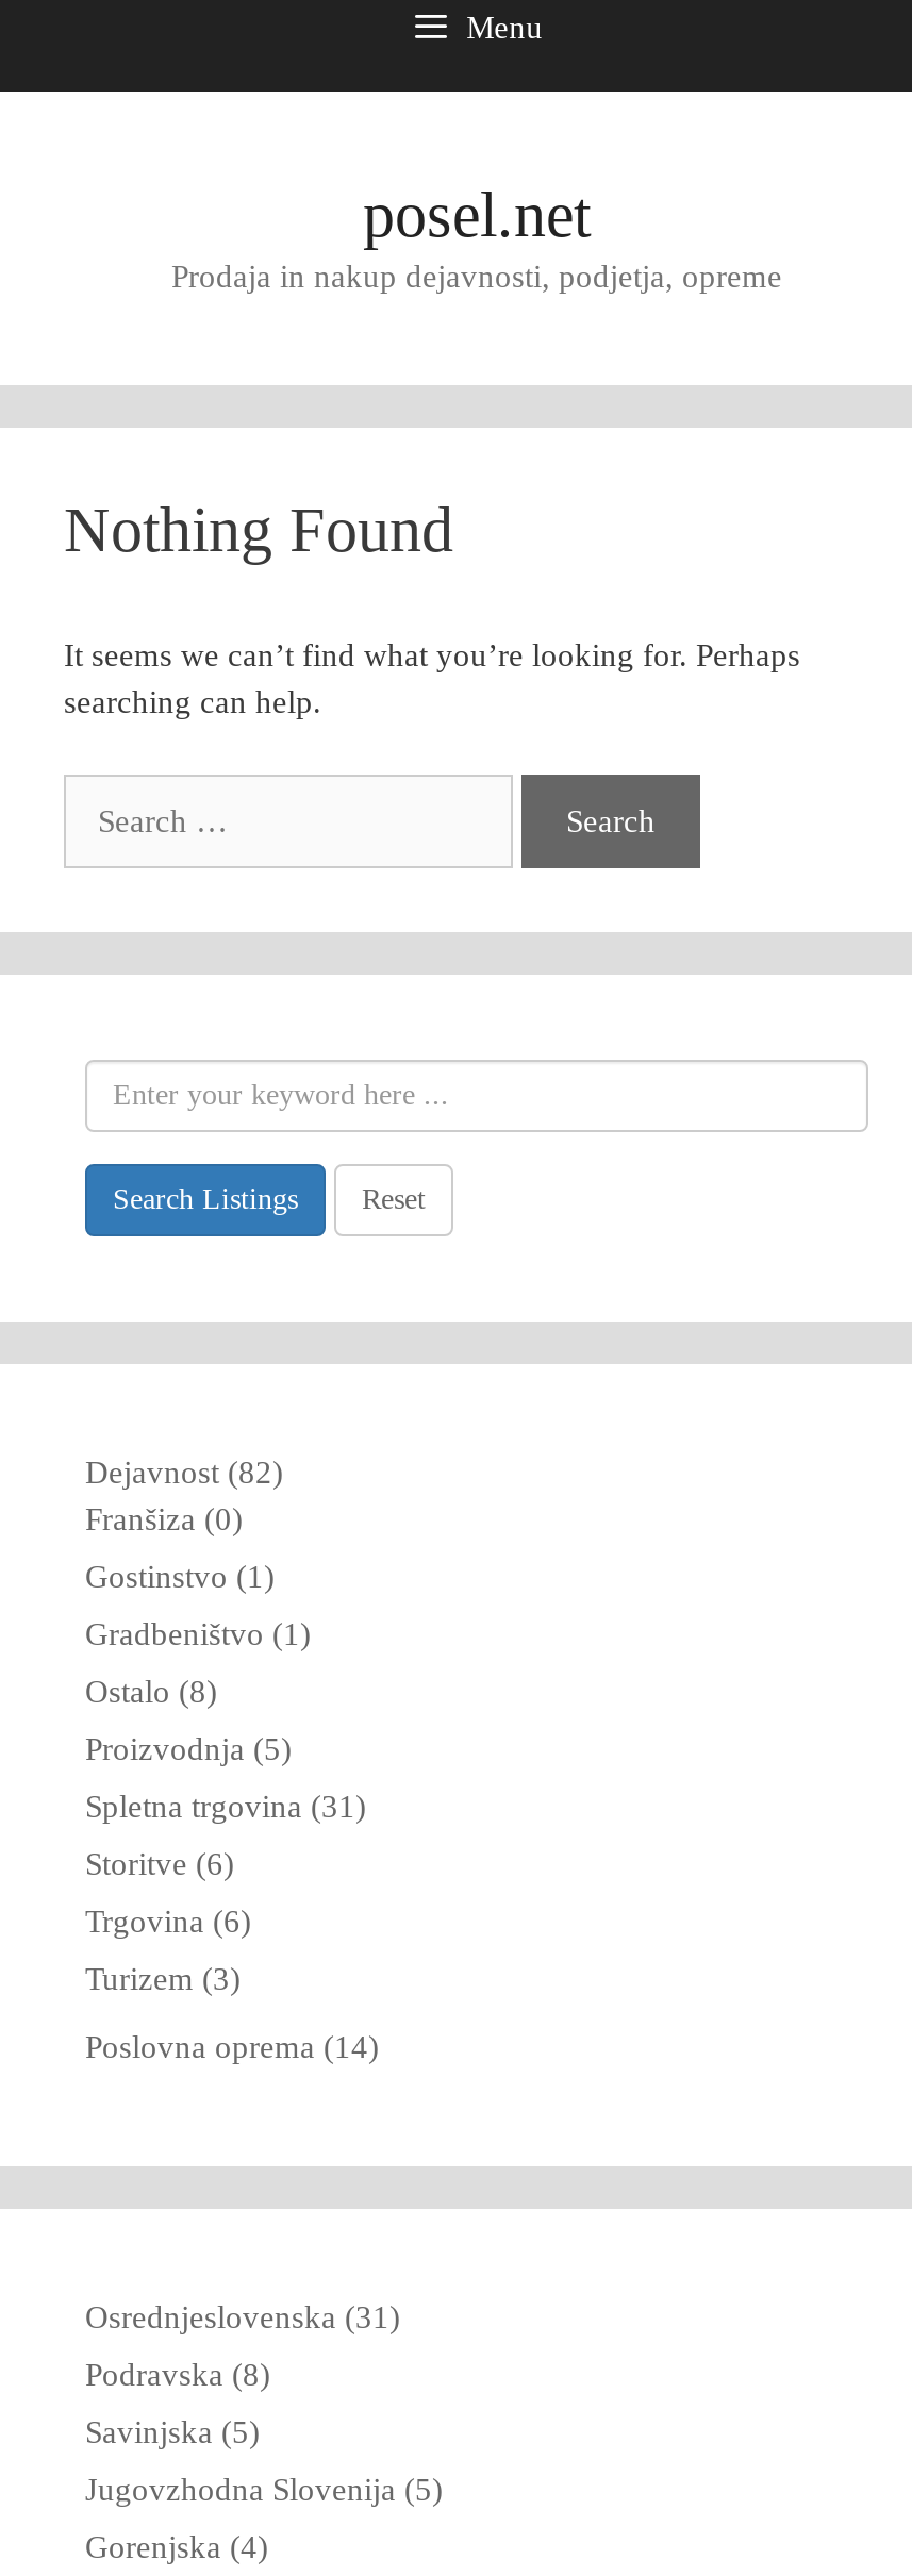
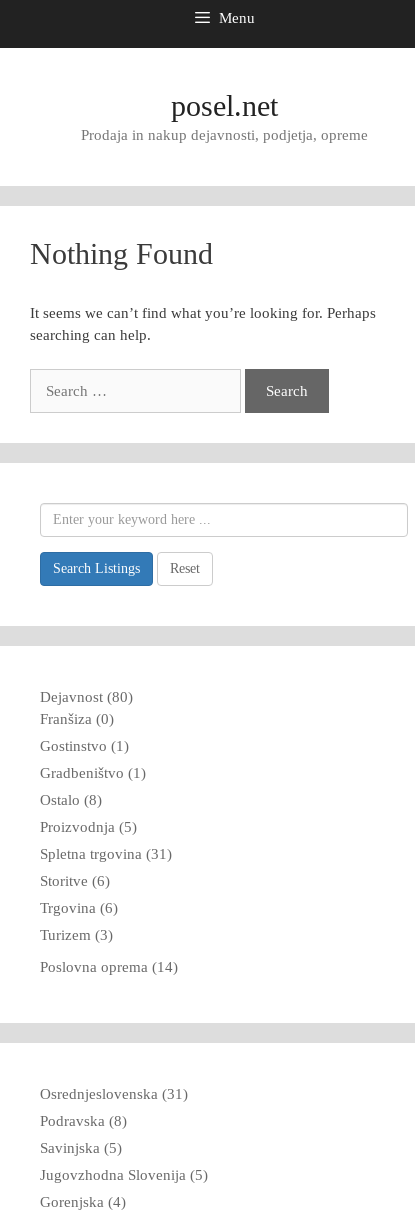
[85,1455,283,1489] Dejavnost (82) -> [40,688,133,704] Dejavnost (80)

